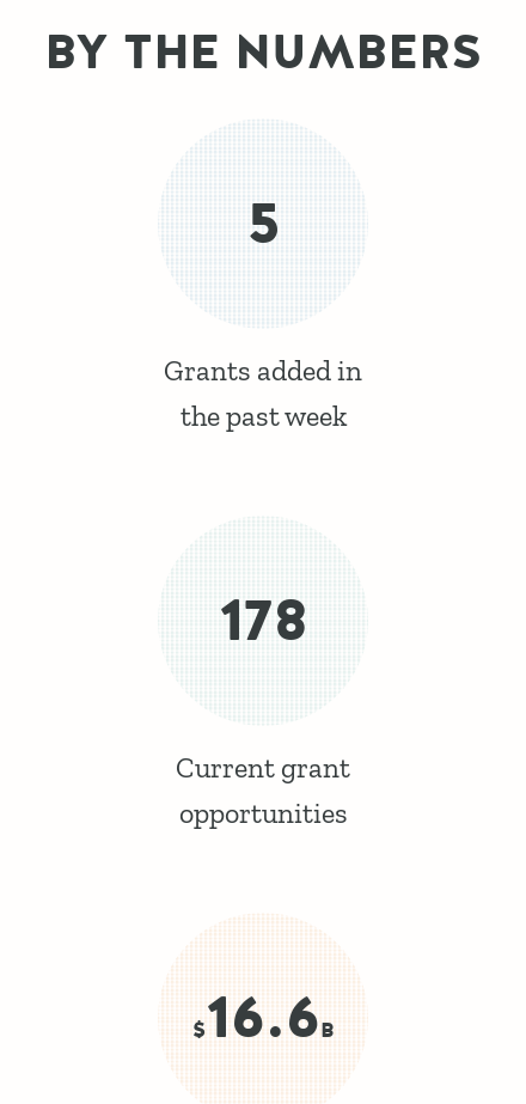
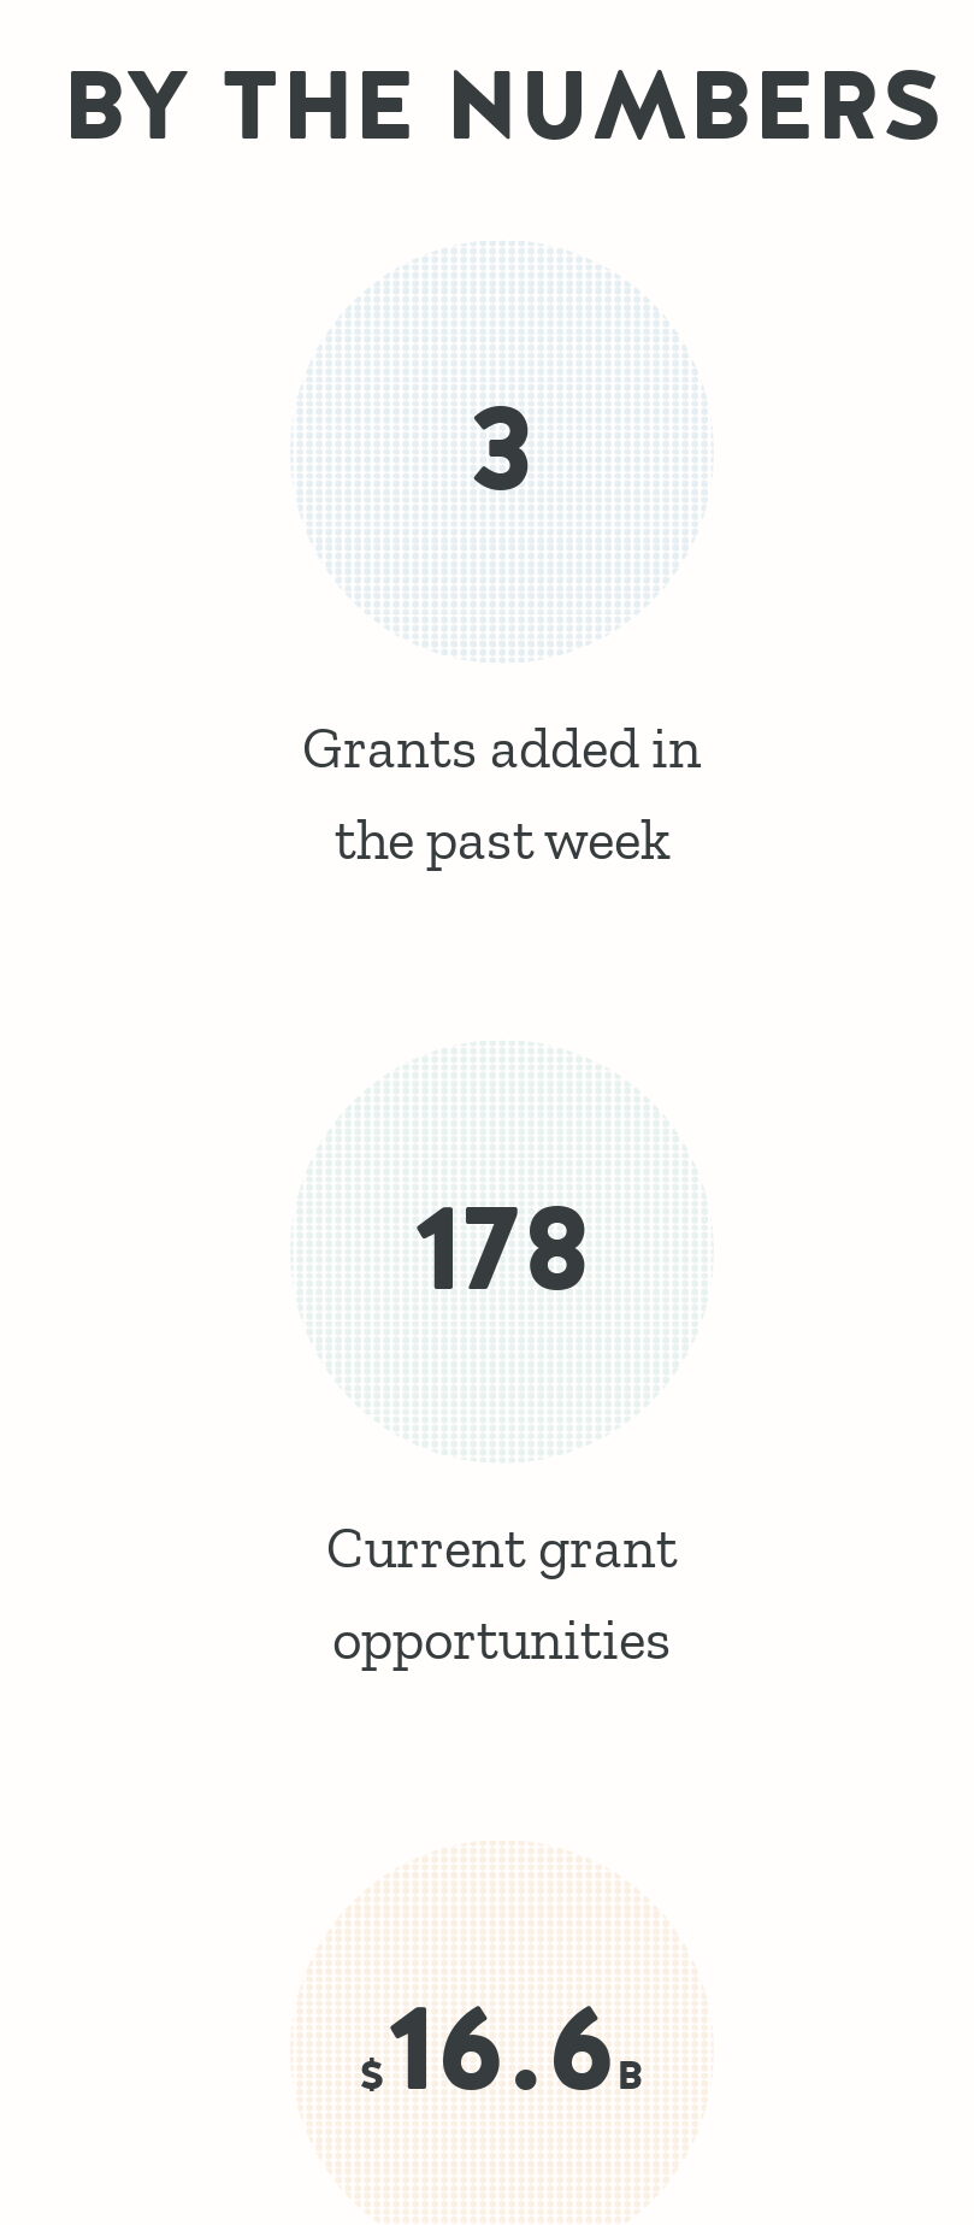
[246,183,280,264] 5 -> [468,370,536,534] 3

